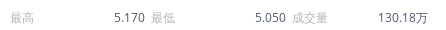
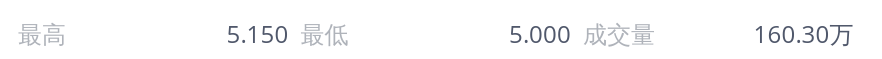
[114,9,175,26] 5.170 最低 -> [226,17,348,51] 5.150 最低
[255,9,328,26] 5.050 成交量 -> [509,17,655,51] 5.000 成交量
[378,9,428,26] 130.18万 -> [753,17,853,51] 160.30万

